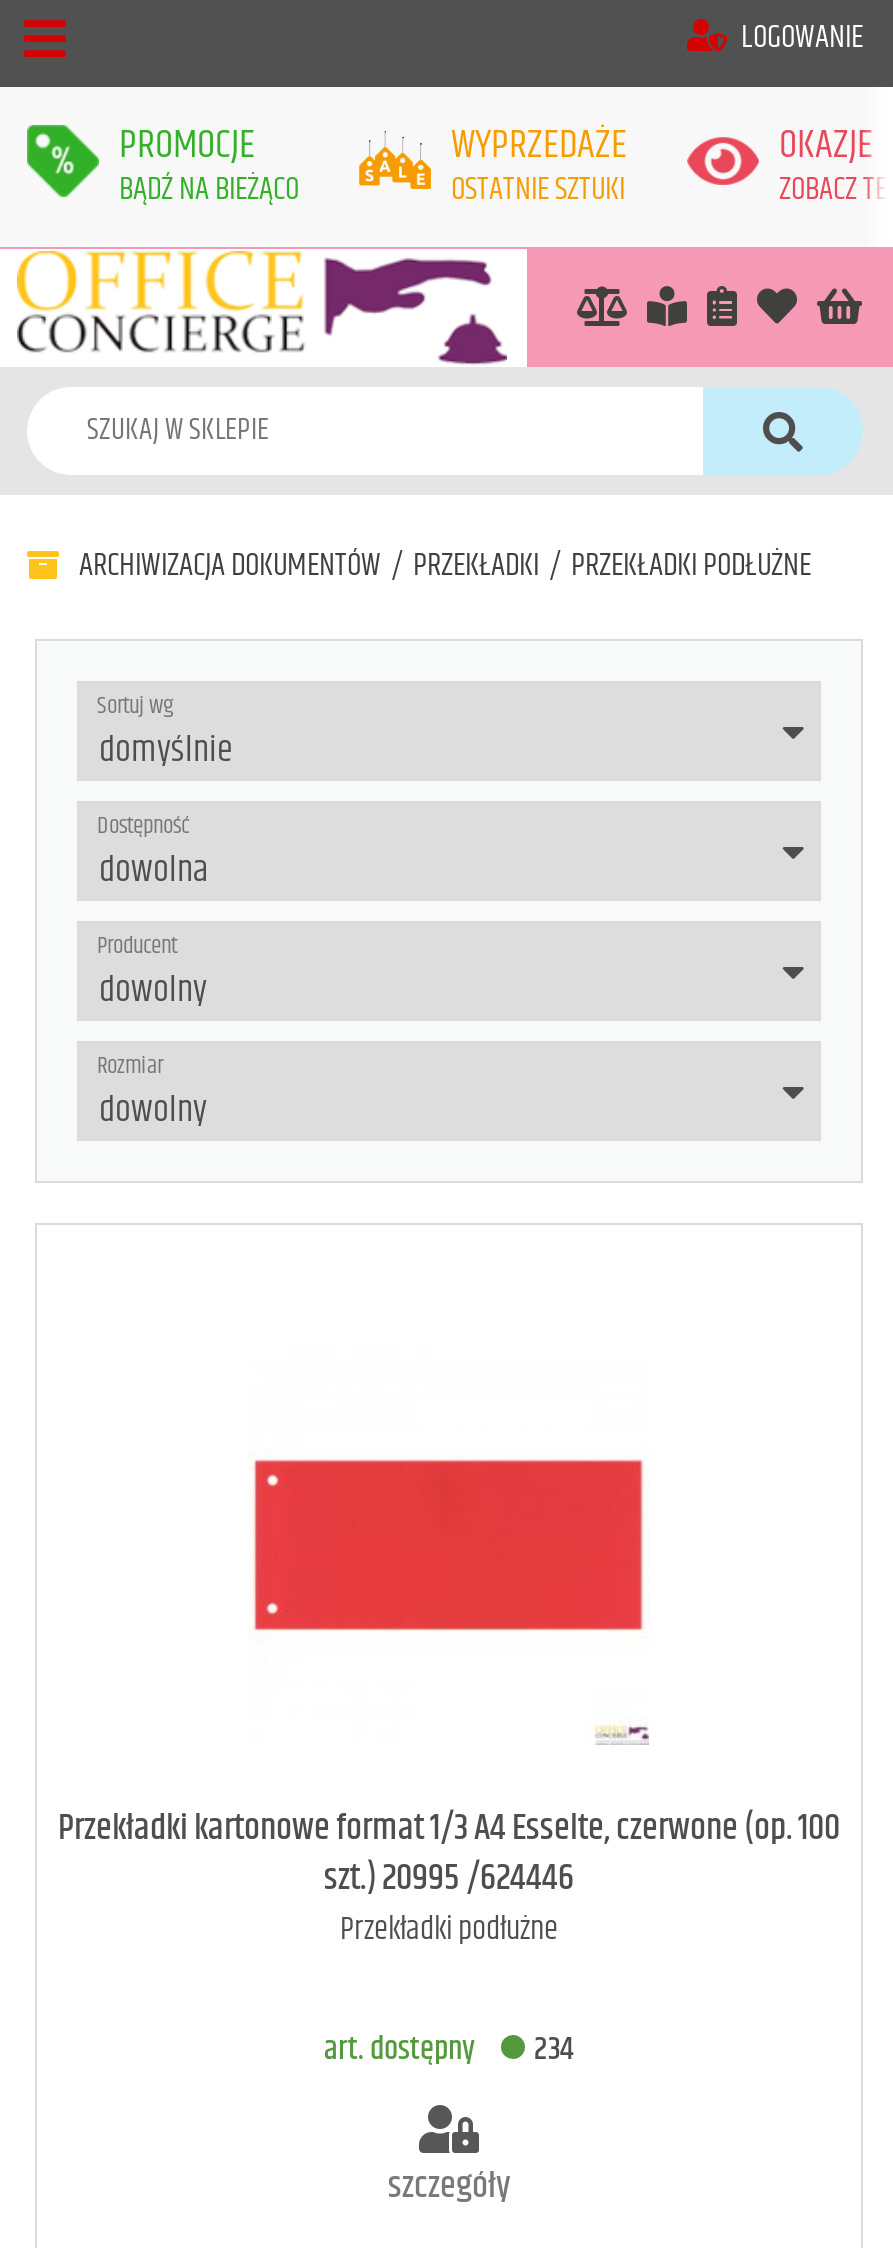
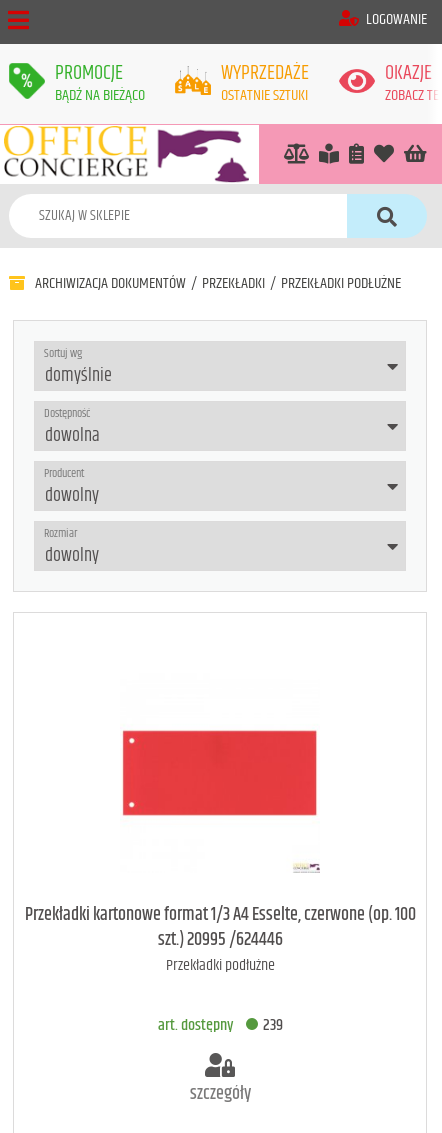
[324,2025,574,2075] art. dostępny 234 -> [157,1013,282,1038] art. dostępny 239

